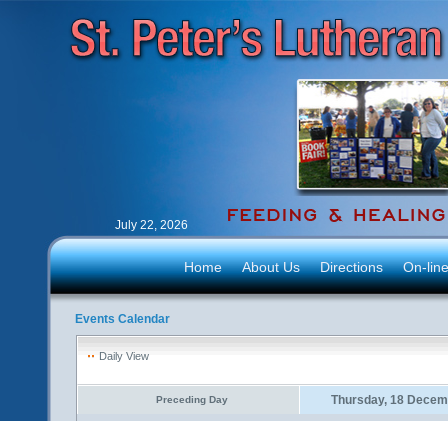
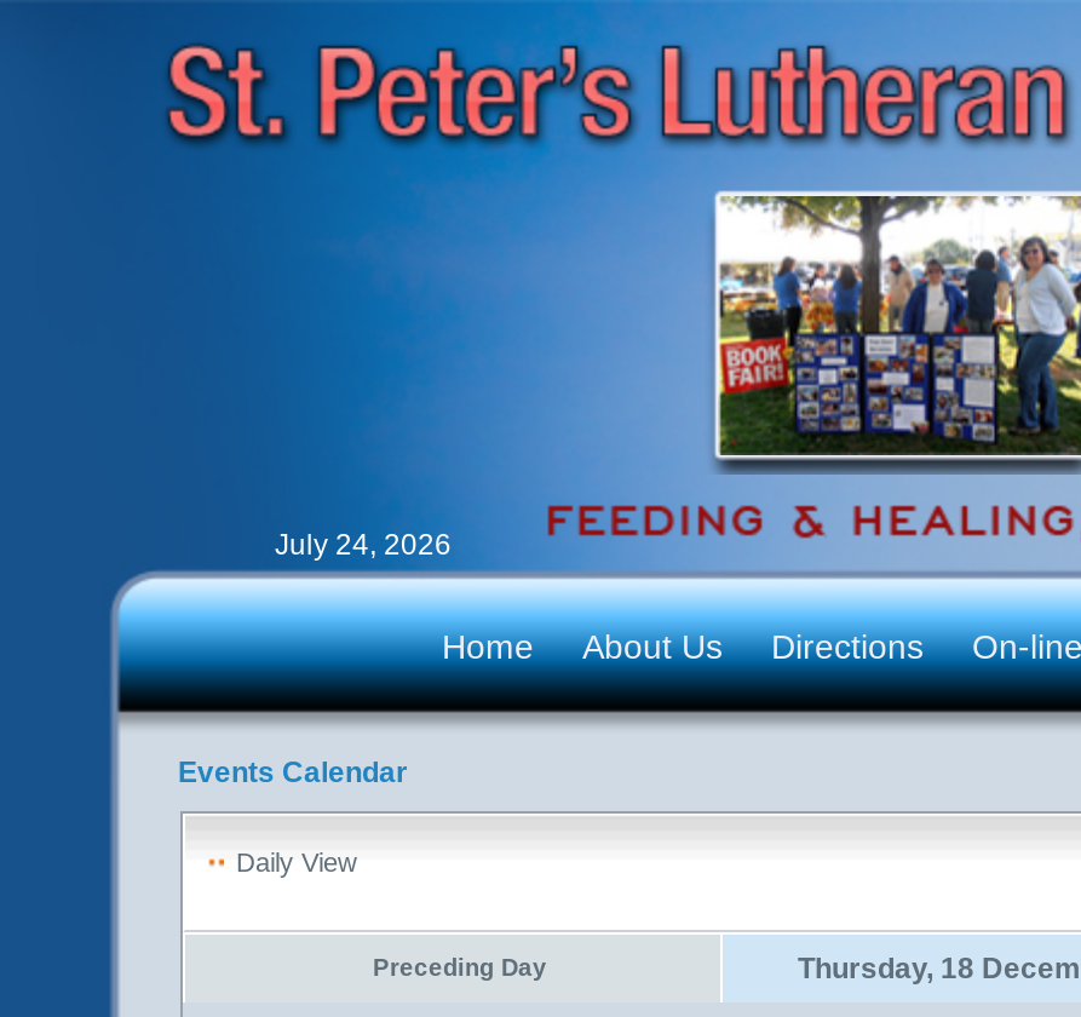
[115,218,188,232] July 22, 2026 -> [275,528,452,562] July 24, 2026

